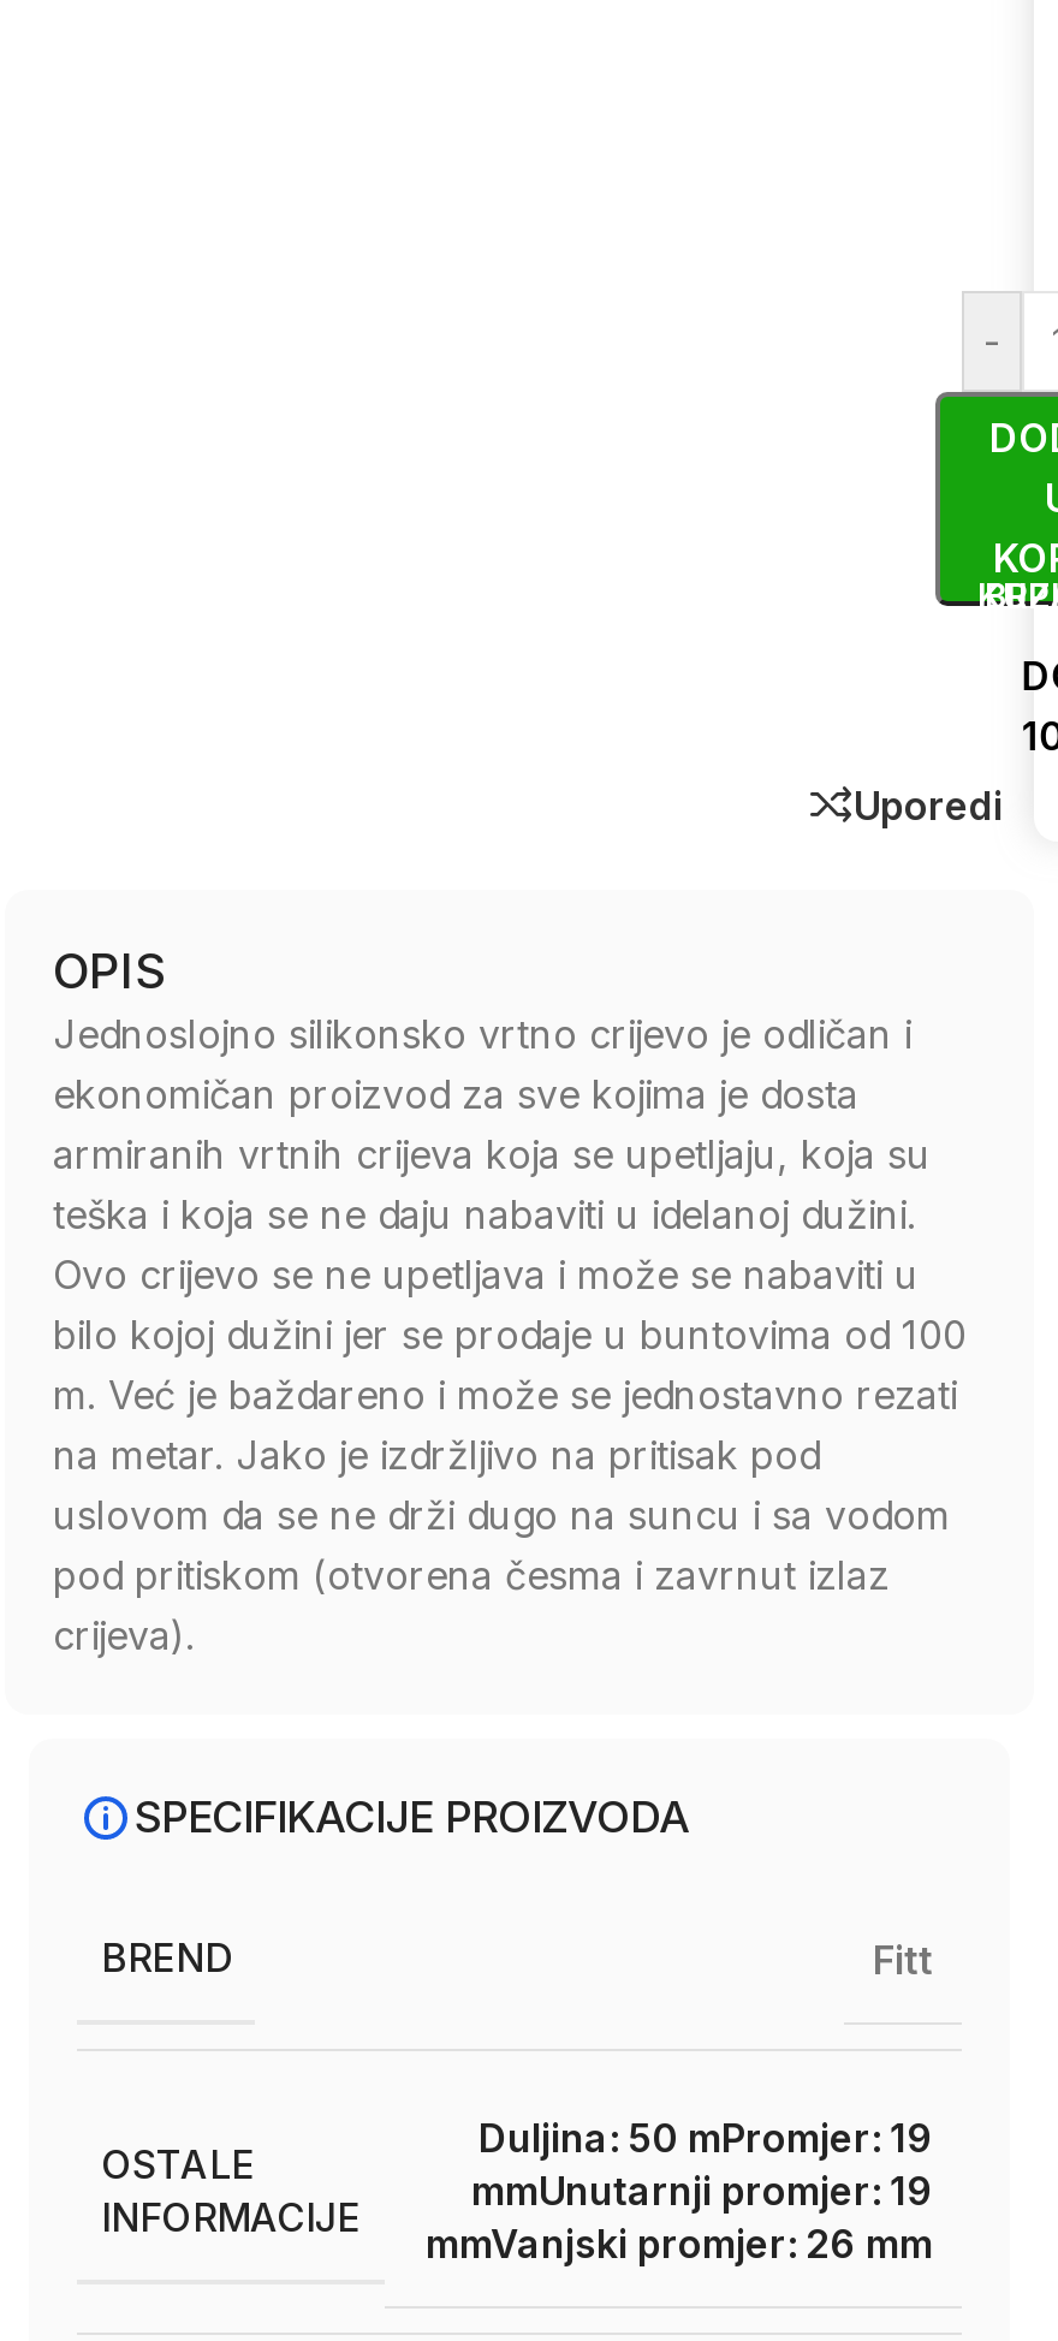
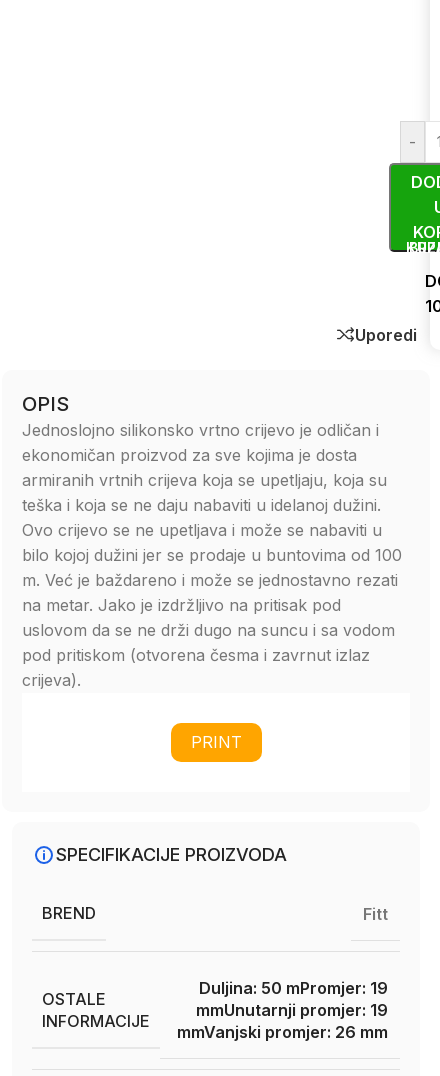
none -> [190,732,241,752] PRINT

